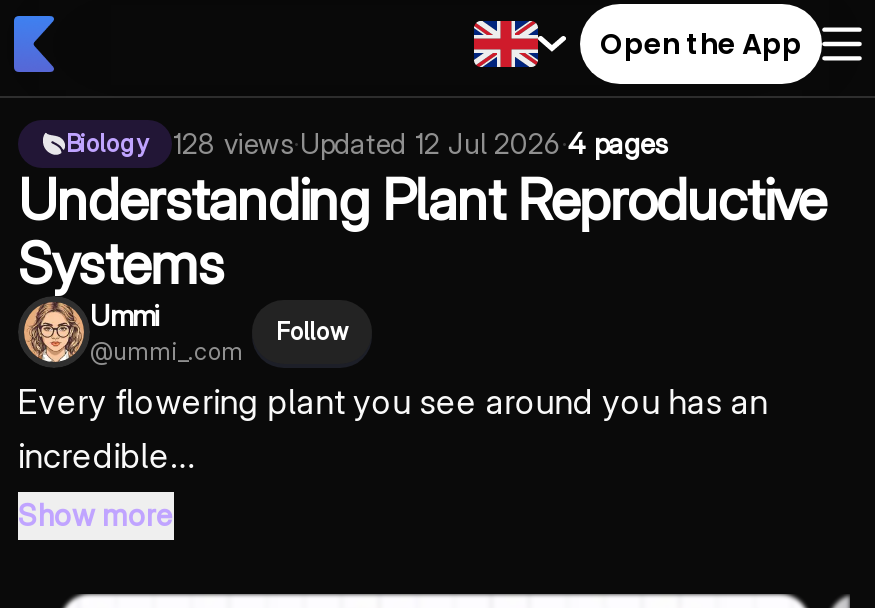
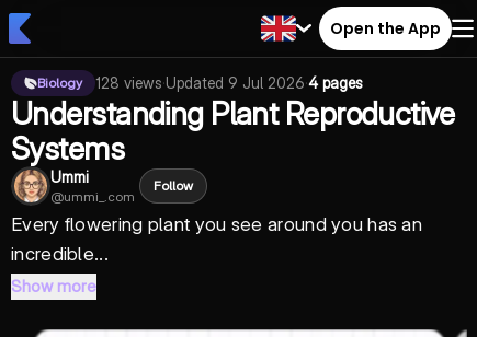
[172,126,668,160] 128 views · Updated 12 Jul 2026 · 4 pages -> [95,73,363,92] 128 views · Updated 9 Jul 2026 · 4 pages

